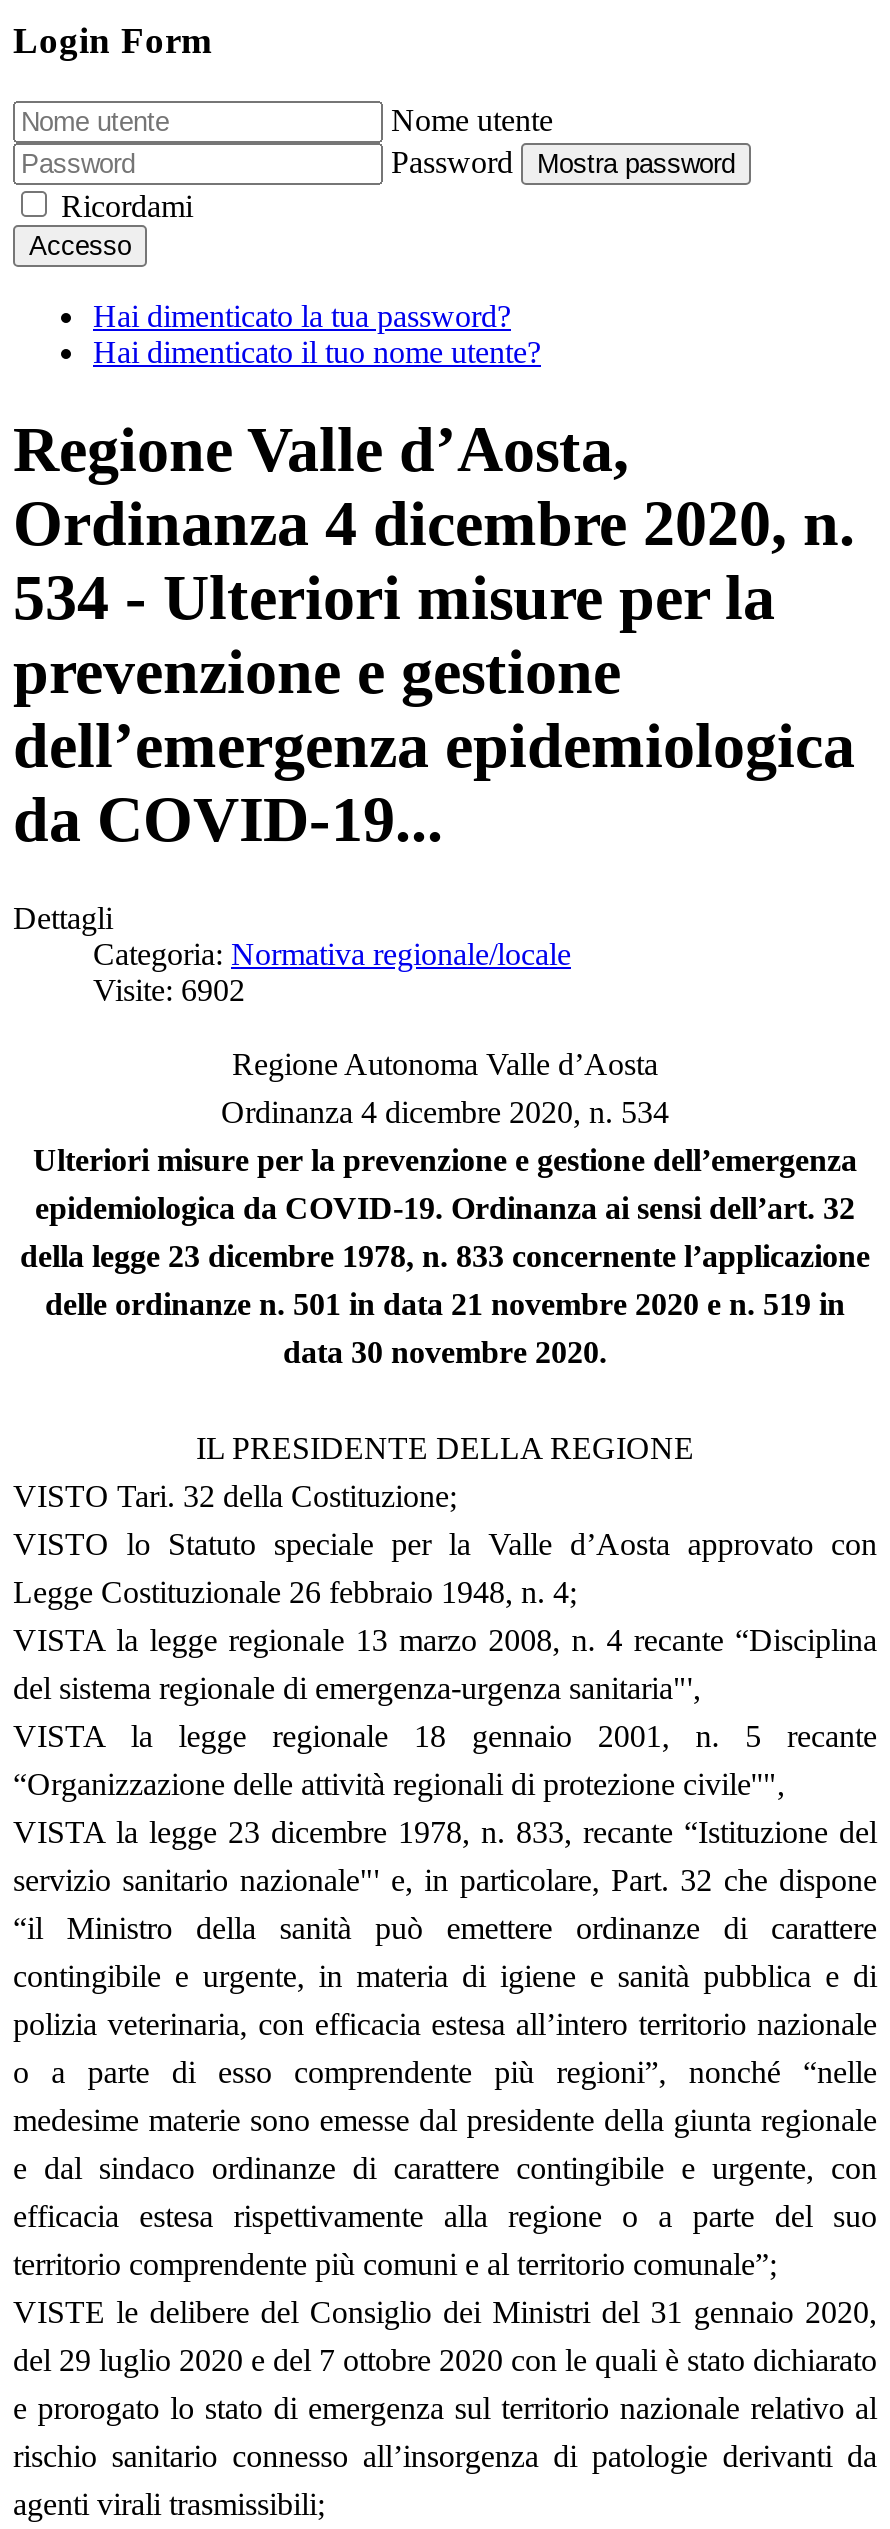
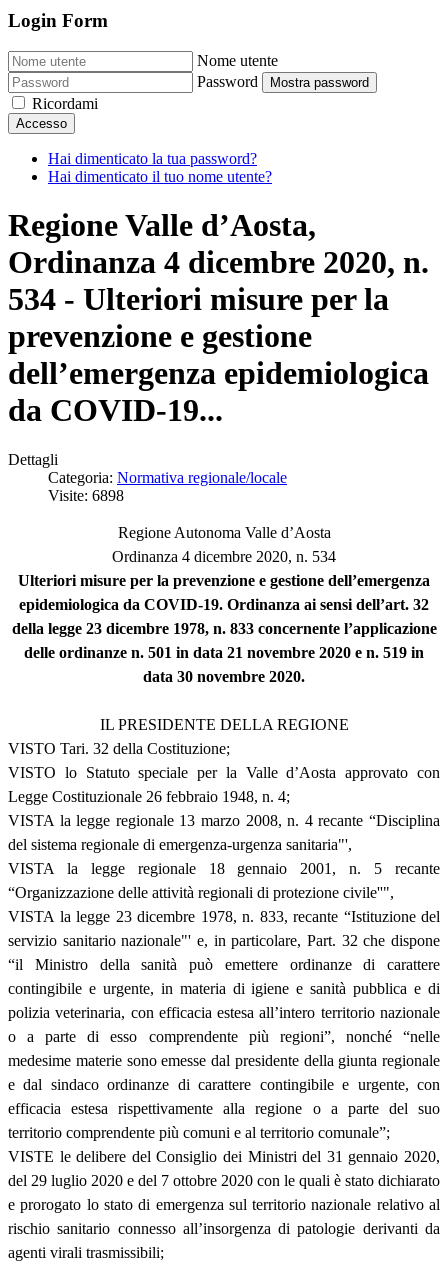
[93,972,245,1006] Visite: 6902 -> [48,487,124,504] Visite: 6898

